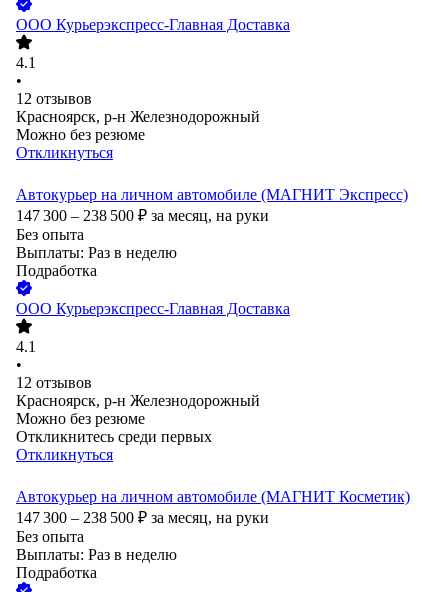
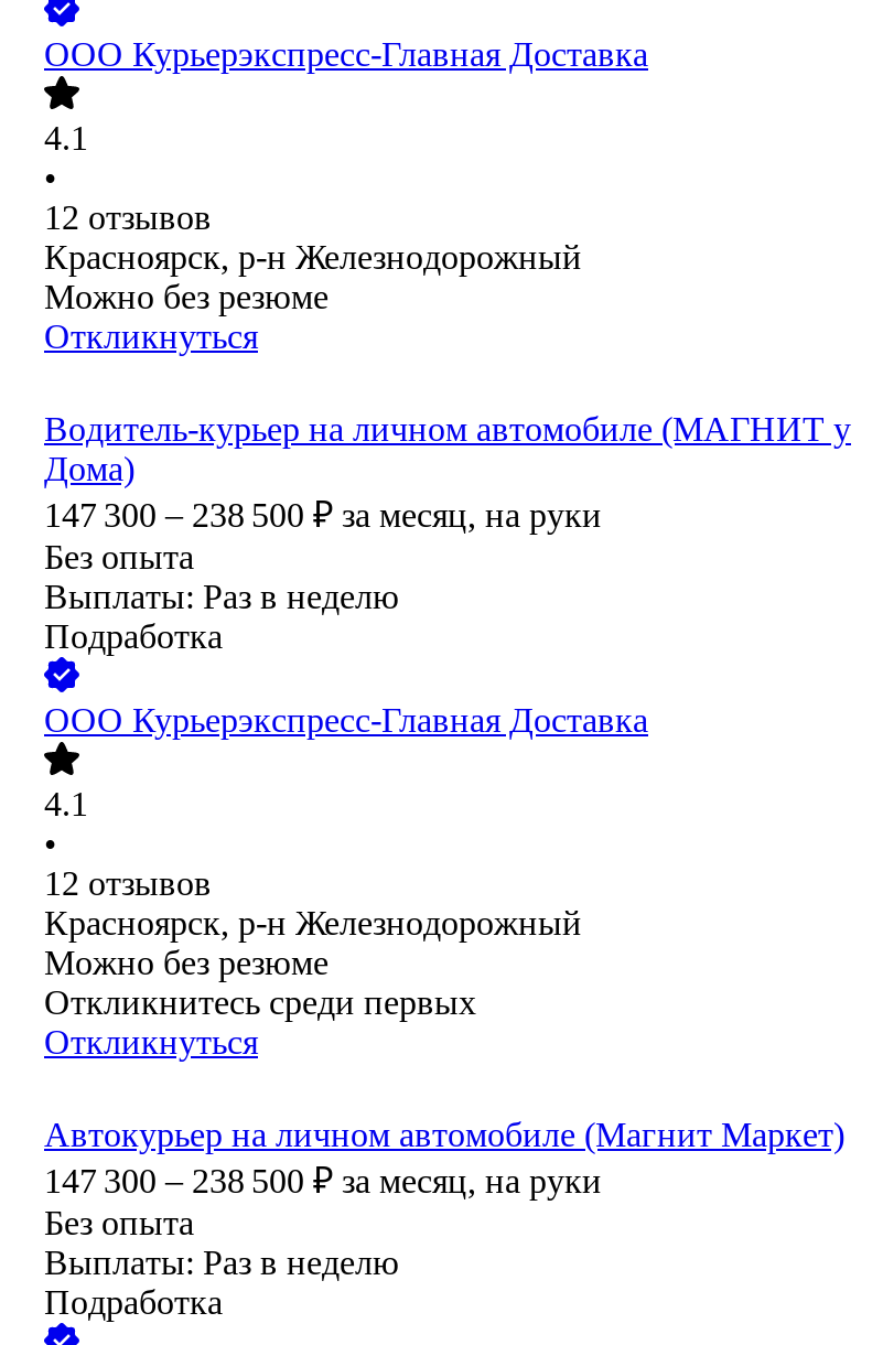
[16,186,408,203] Автокурьер на личном автомобиле (МАГНИТ Экспресс) -> [44,411,851,488] Водитель-курьер на личном автомобиле (МАГНИТ у | Дома)
[16,488,410,505] Автокурьер на личном автомобиле (МАГНИТ Косметик) -> [44,1117,844,1154] Автокурьер на личном автомобиле (Магнит Маркет)

